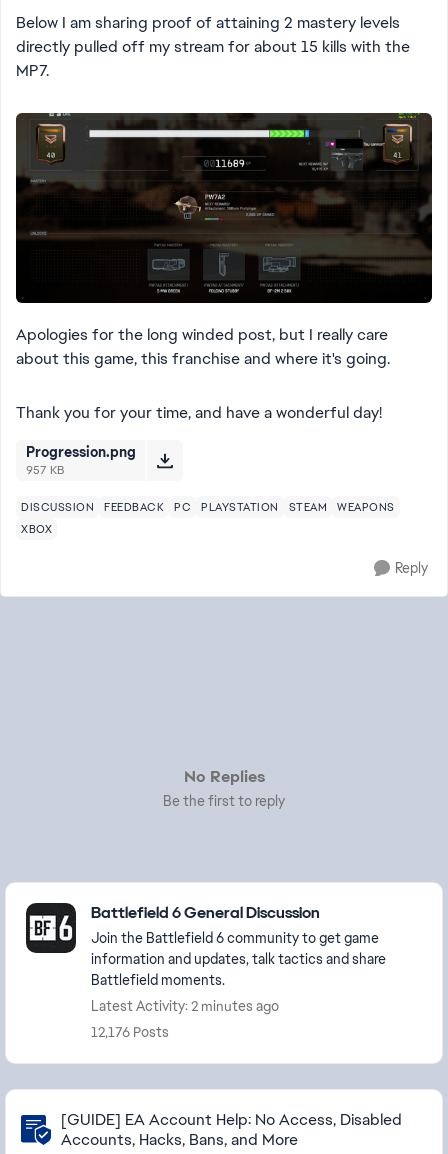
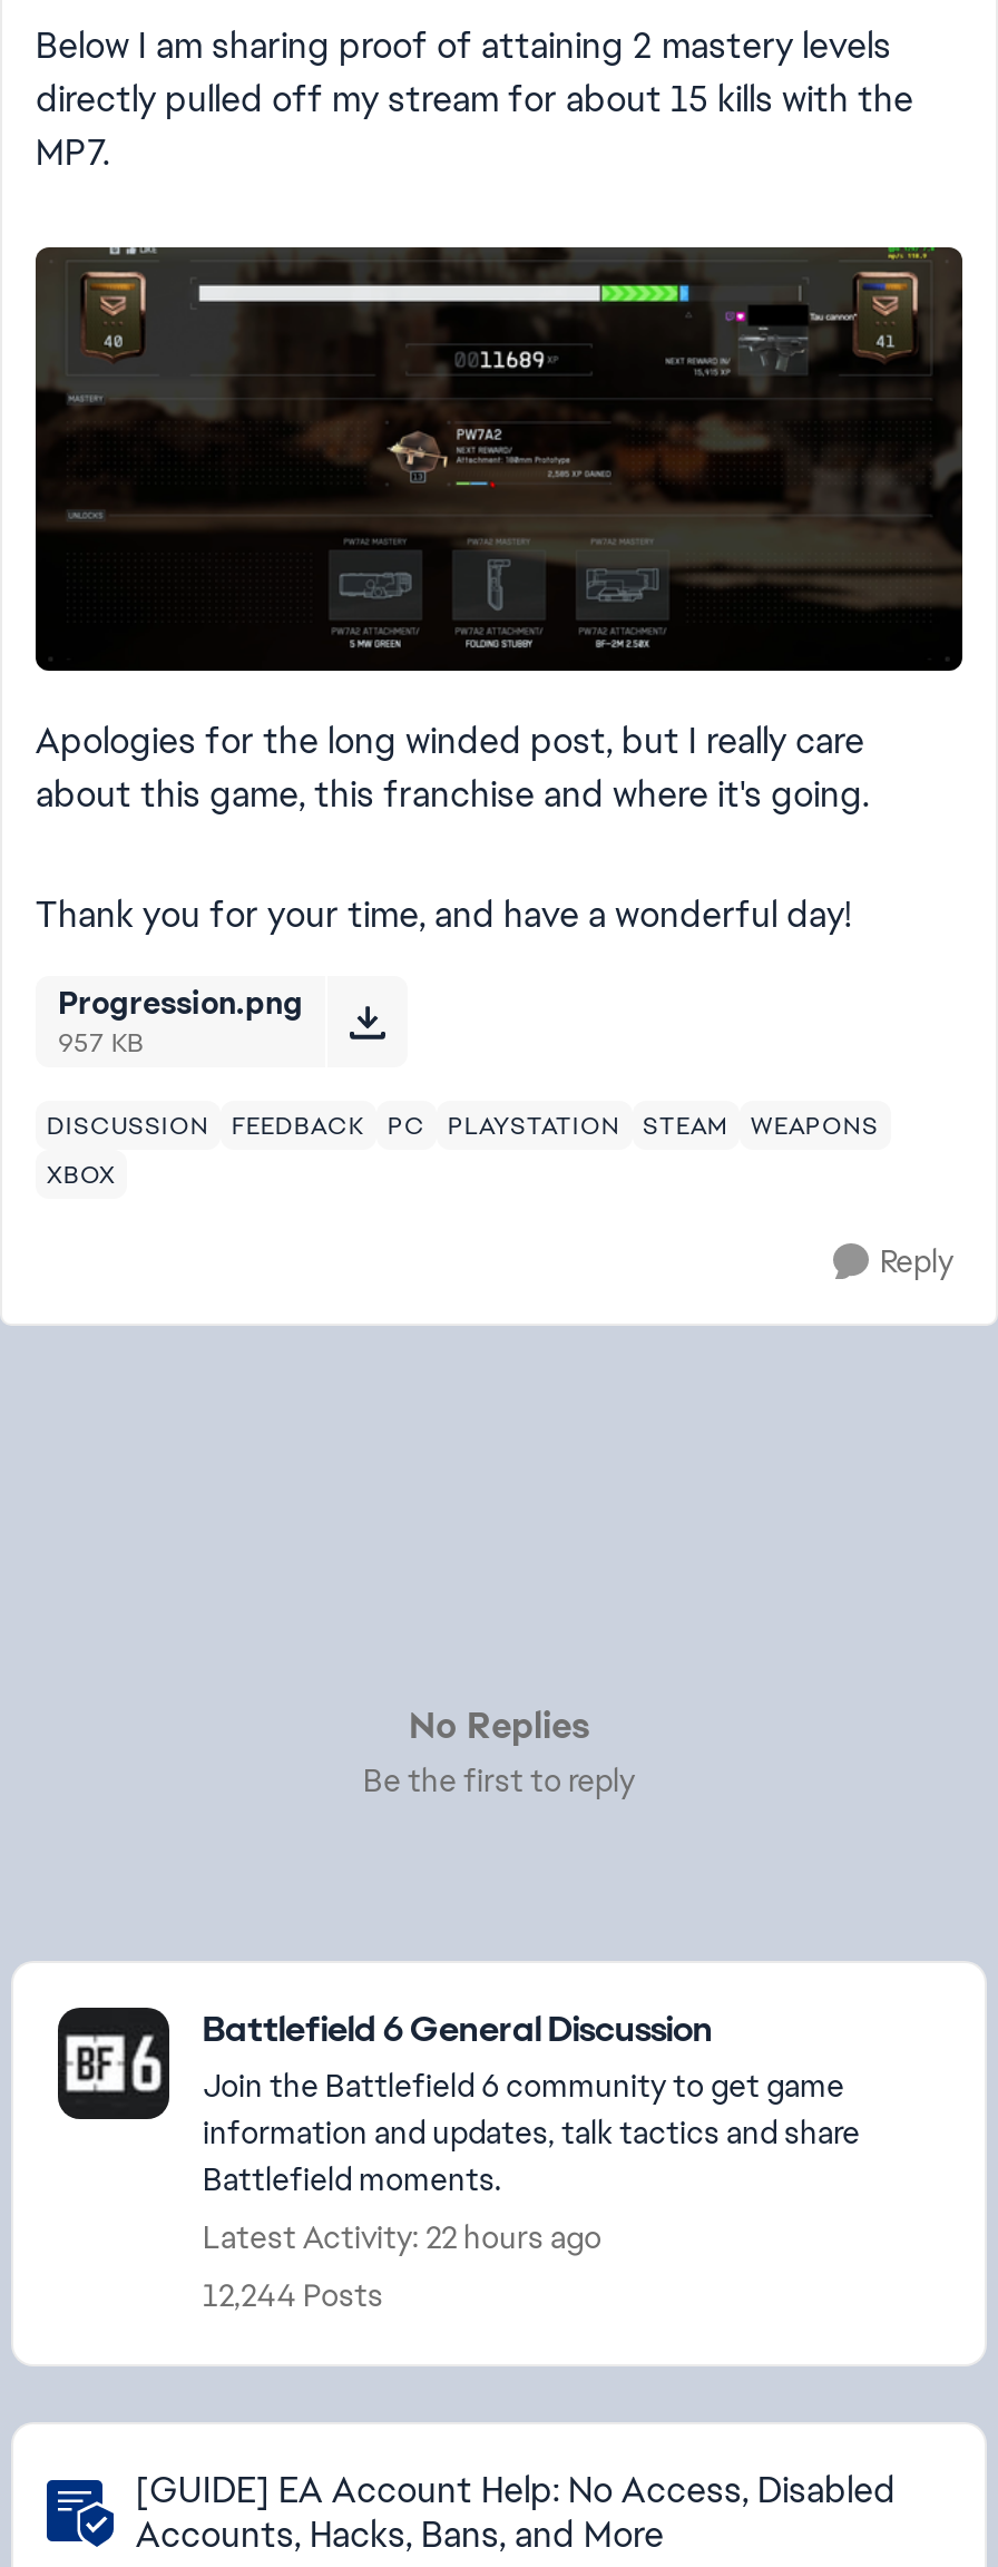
[91,997,279,1015] Latest Activity: 2 minutes ago -> [203,2217,601,2257] Latest Activity: 22 hours ago
[91,1023,169,1041] 12,176 Posts -> [203,2275,383,2315] 12,244 Posts

